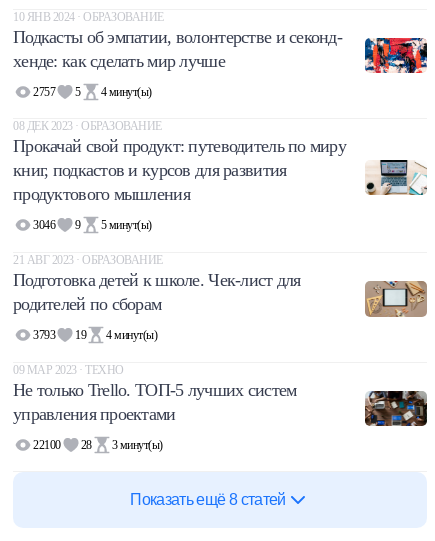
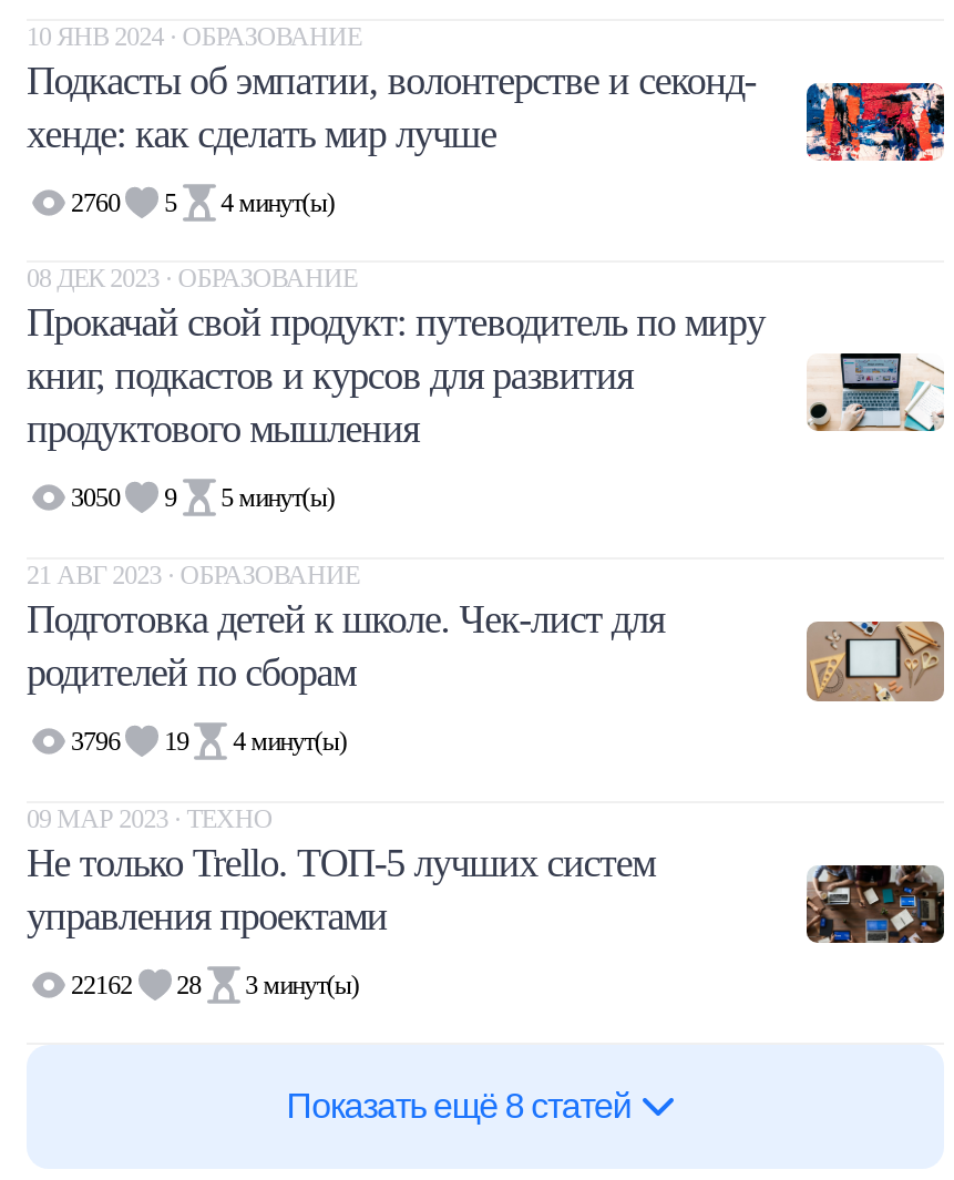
[33,85,152,99] 2757 5 4 минут(ы) -> [71,187,334,218] 2760 5 4 минут(ы)
[33,218,152,232] 3046 9 5 минут(ы) -> [71,483,334,514] 3050 9 5 минут(ы)
[33,328,157,342] 3793 19 4 минут(ы) -> [71,726,347,757] 3796 19 4 минут(ы)
[33,438,61,452] 22100 -> [71,969,132,1000] 22162

